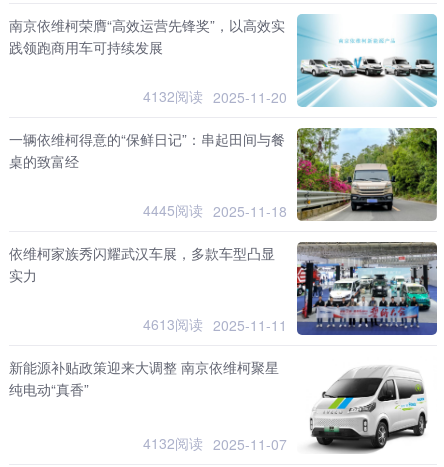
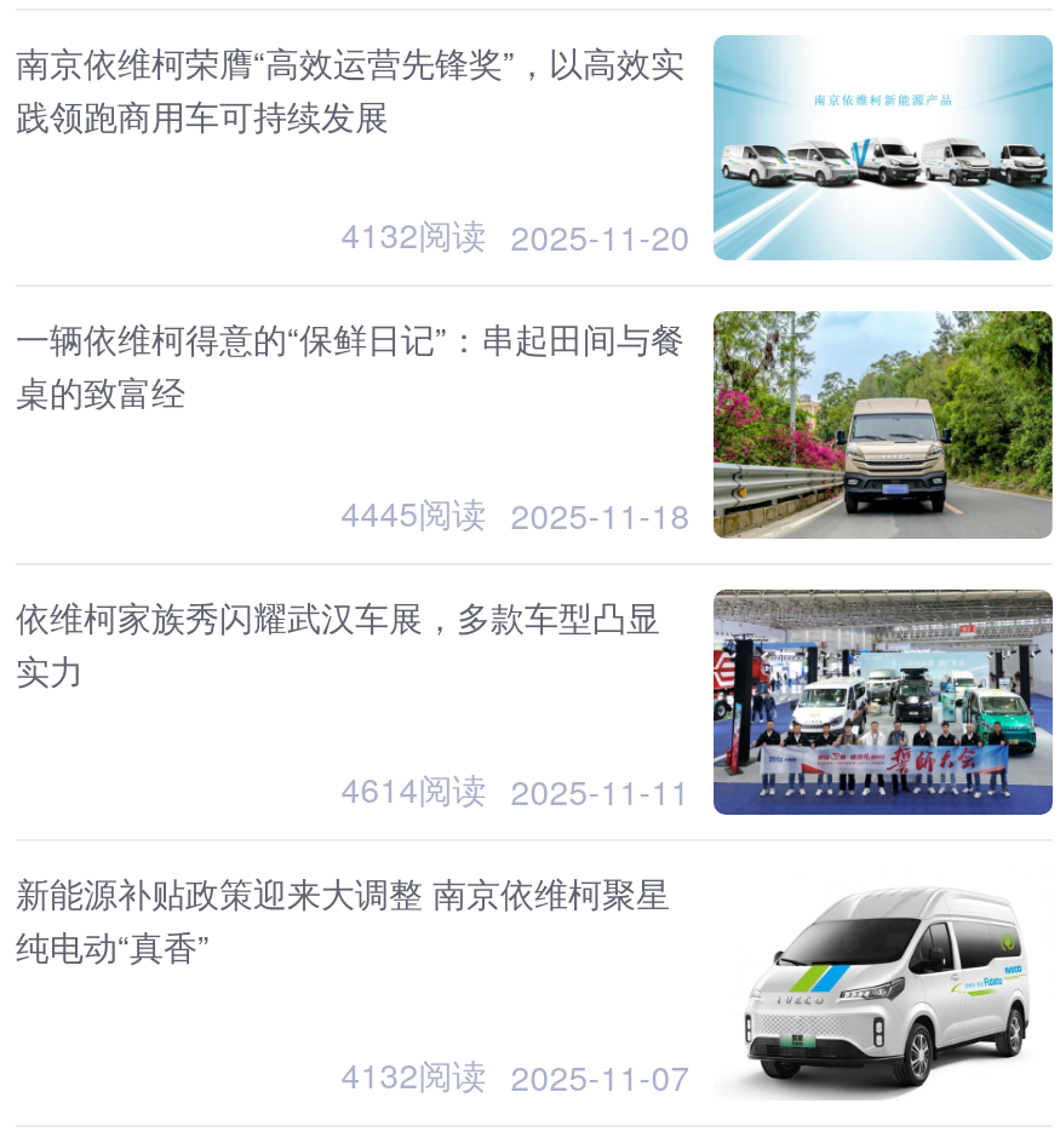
[143,314,287,335] 4613阅读 2025-11-11 -> [341,764,690,815] 4614阅读 2025-11-11

